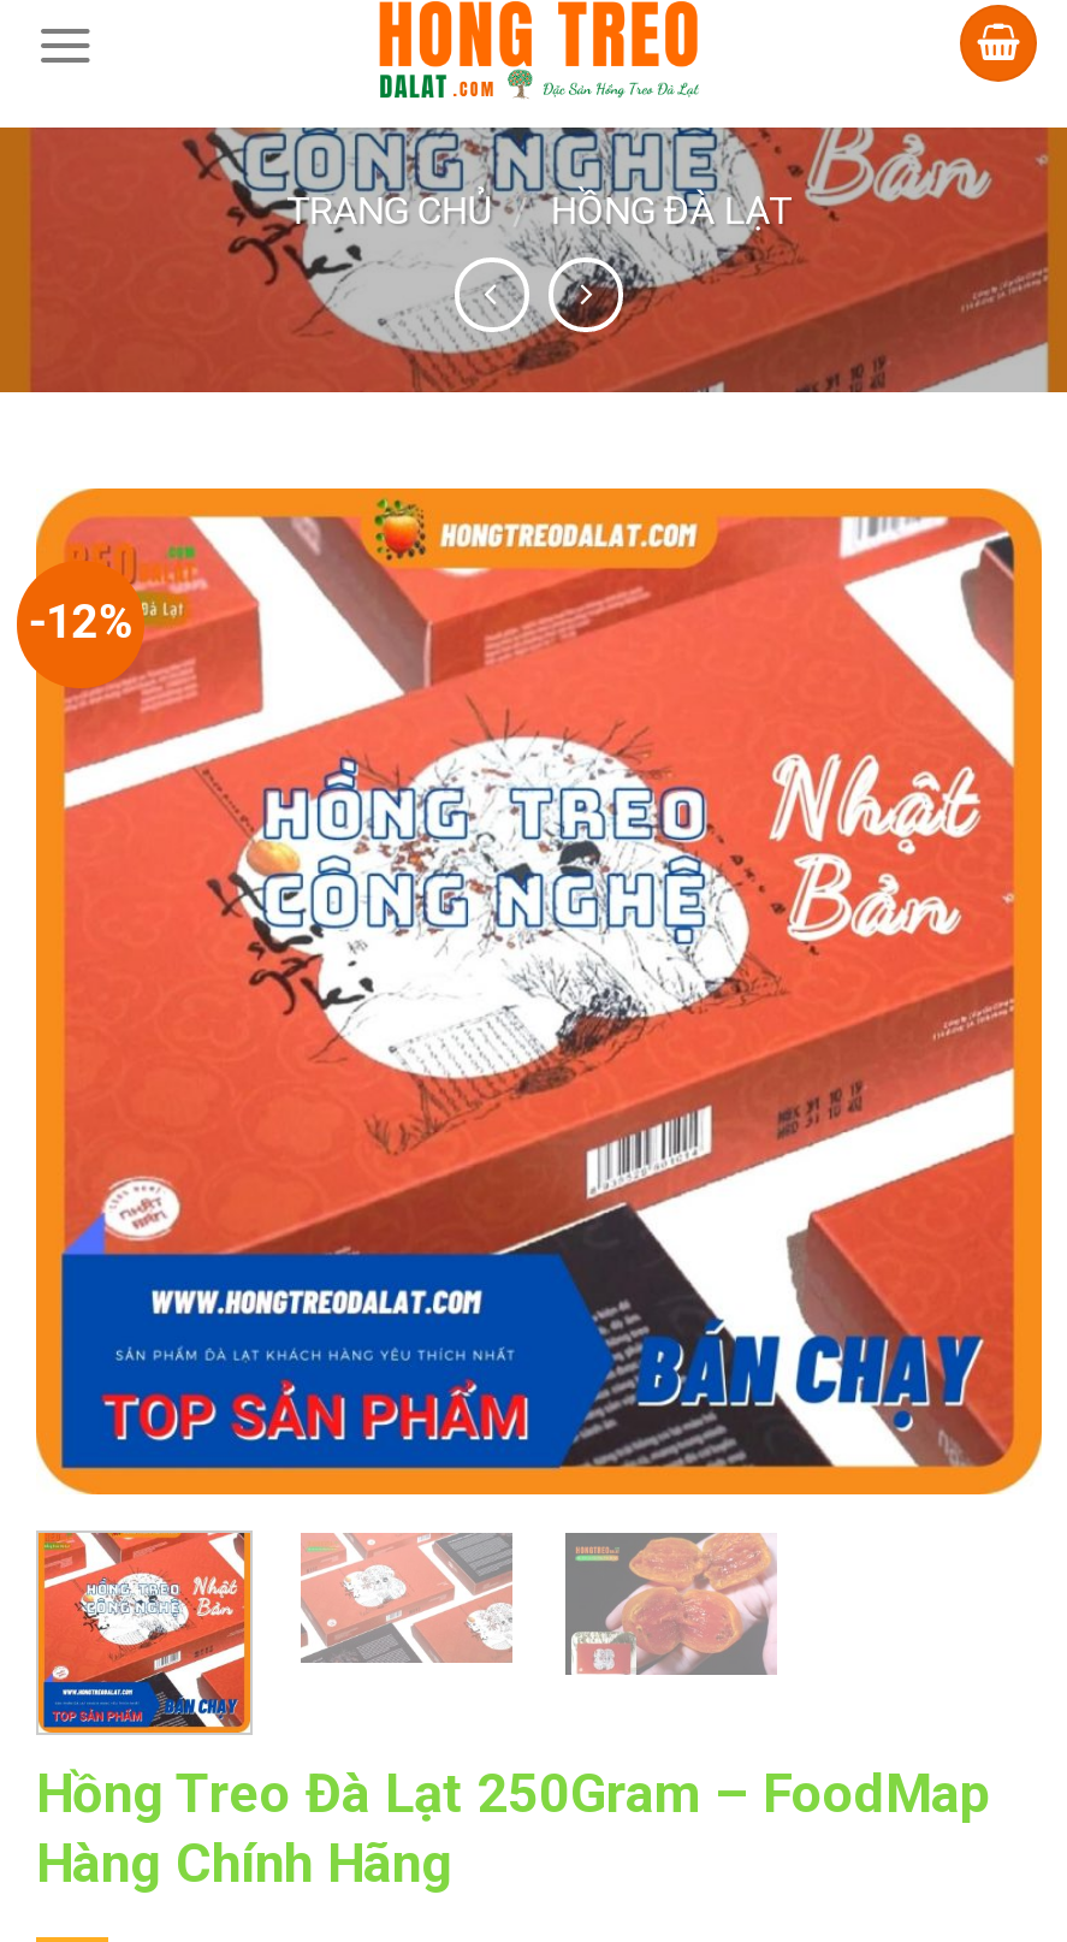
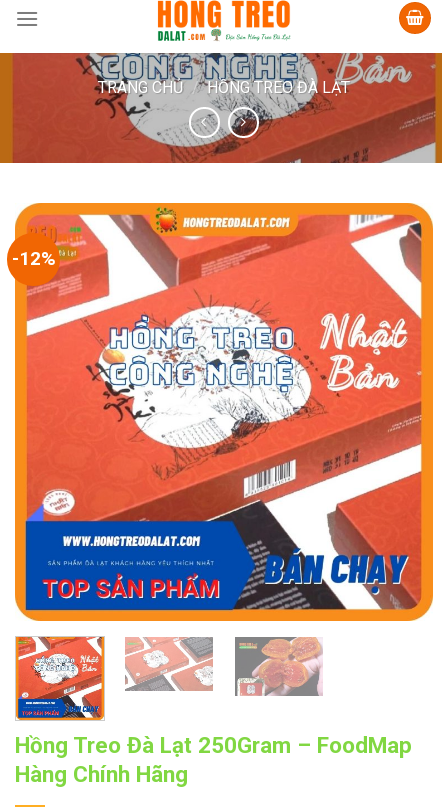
[287,188,791,233] TRANG CHỦ / HỒNG ĐÀ LẠT -> [98,78,350,97] TRANG CHỦ / HỒNG TREO ĐÀ LẠT

